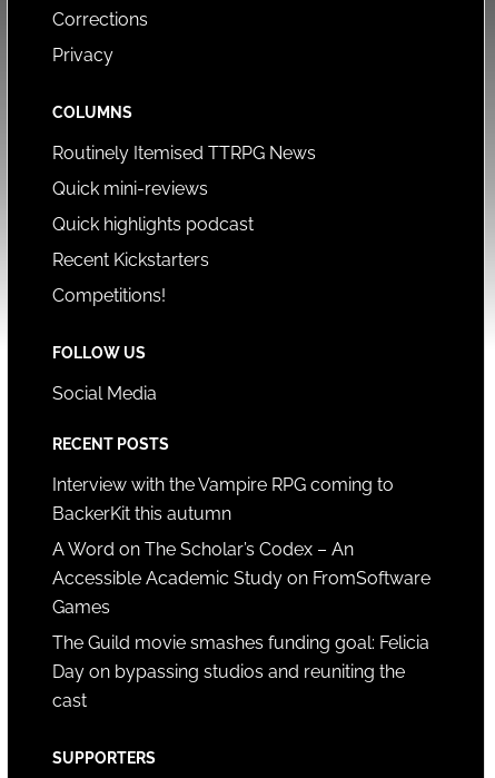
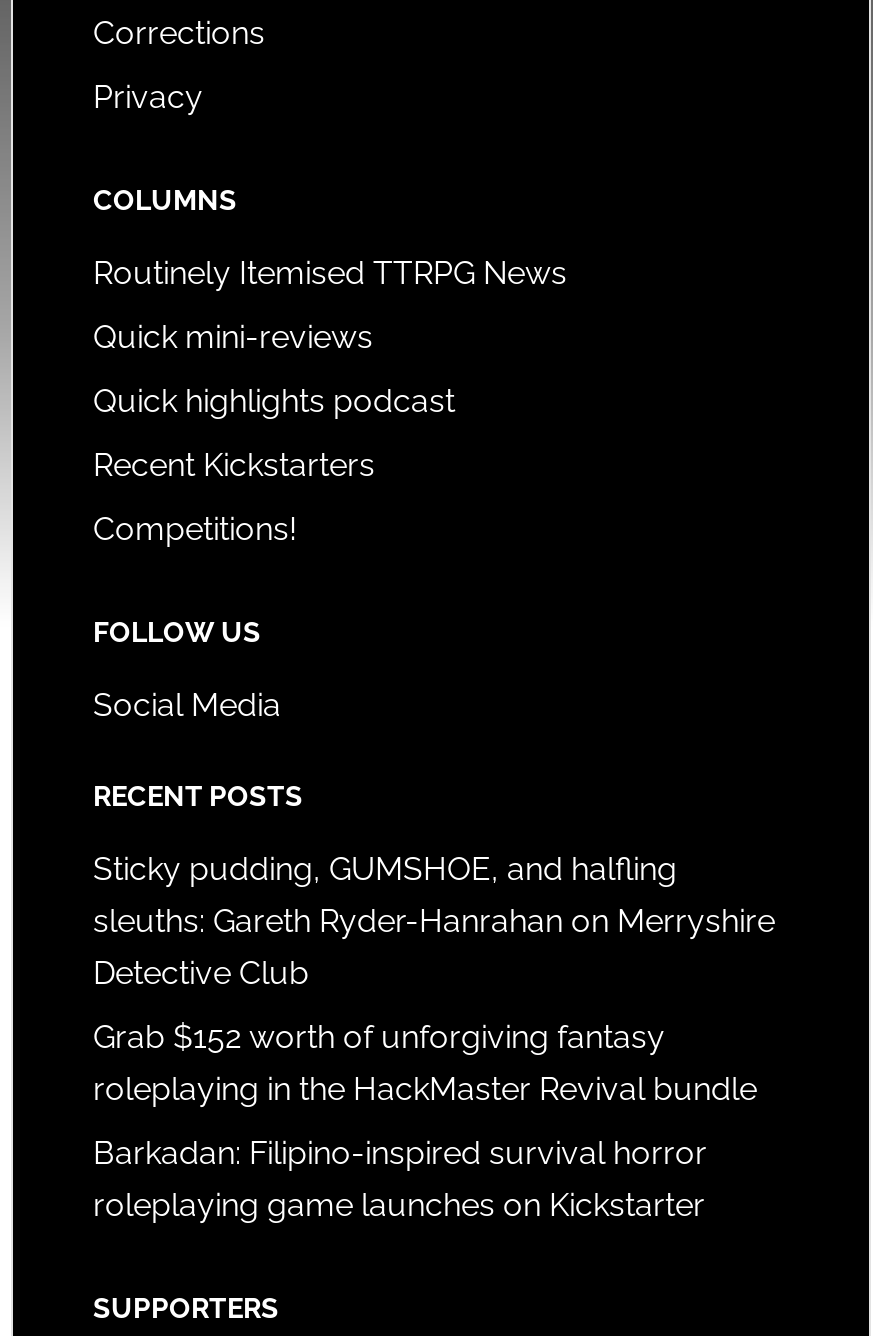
[52,474,394,524] Interview with the Vampire RPG coming to | BackerKit this autumn -> [93,850,775,992] Sticky pudding, GUMSHOE, and halfling | sleuths: Gareth Ryder-Hanrahan on Merryshire | Detective Club
[52,539,430,618] A Word on The Scholar’s Codex – An | Accessible Academic Study on FromSoftware | Games -> [93,1018,757,1108] Grab $152 worth of unforgiving fantasy | roleplaying in the HackMaster Revival bundle
[52,632,429,711] The Guild movie smashes funding goal: Felicia | Day on bypassing studios and reuniting the | cast -> [93,1134,707,1224] Barkadan: Filipino-inspired survival horror | roleplaying game launches on Kickstarter

